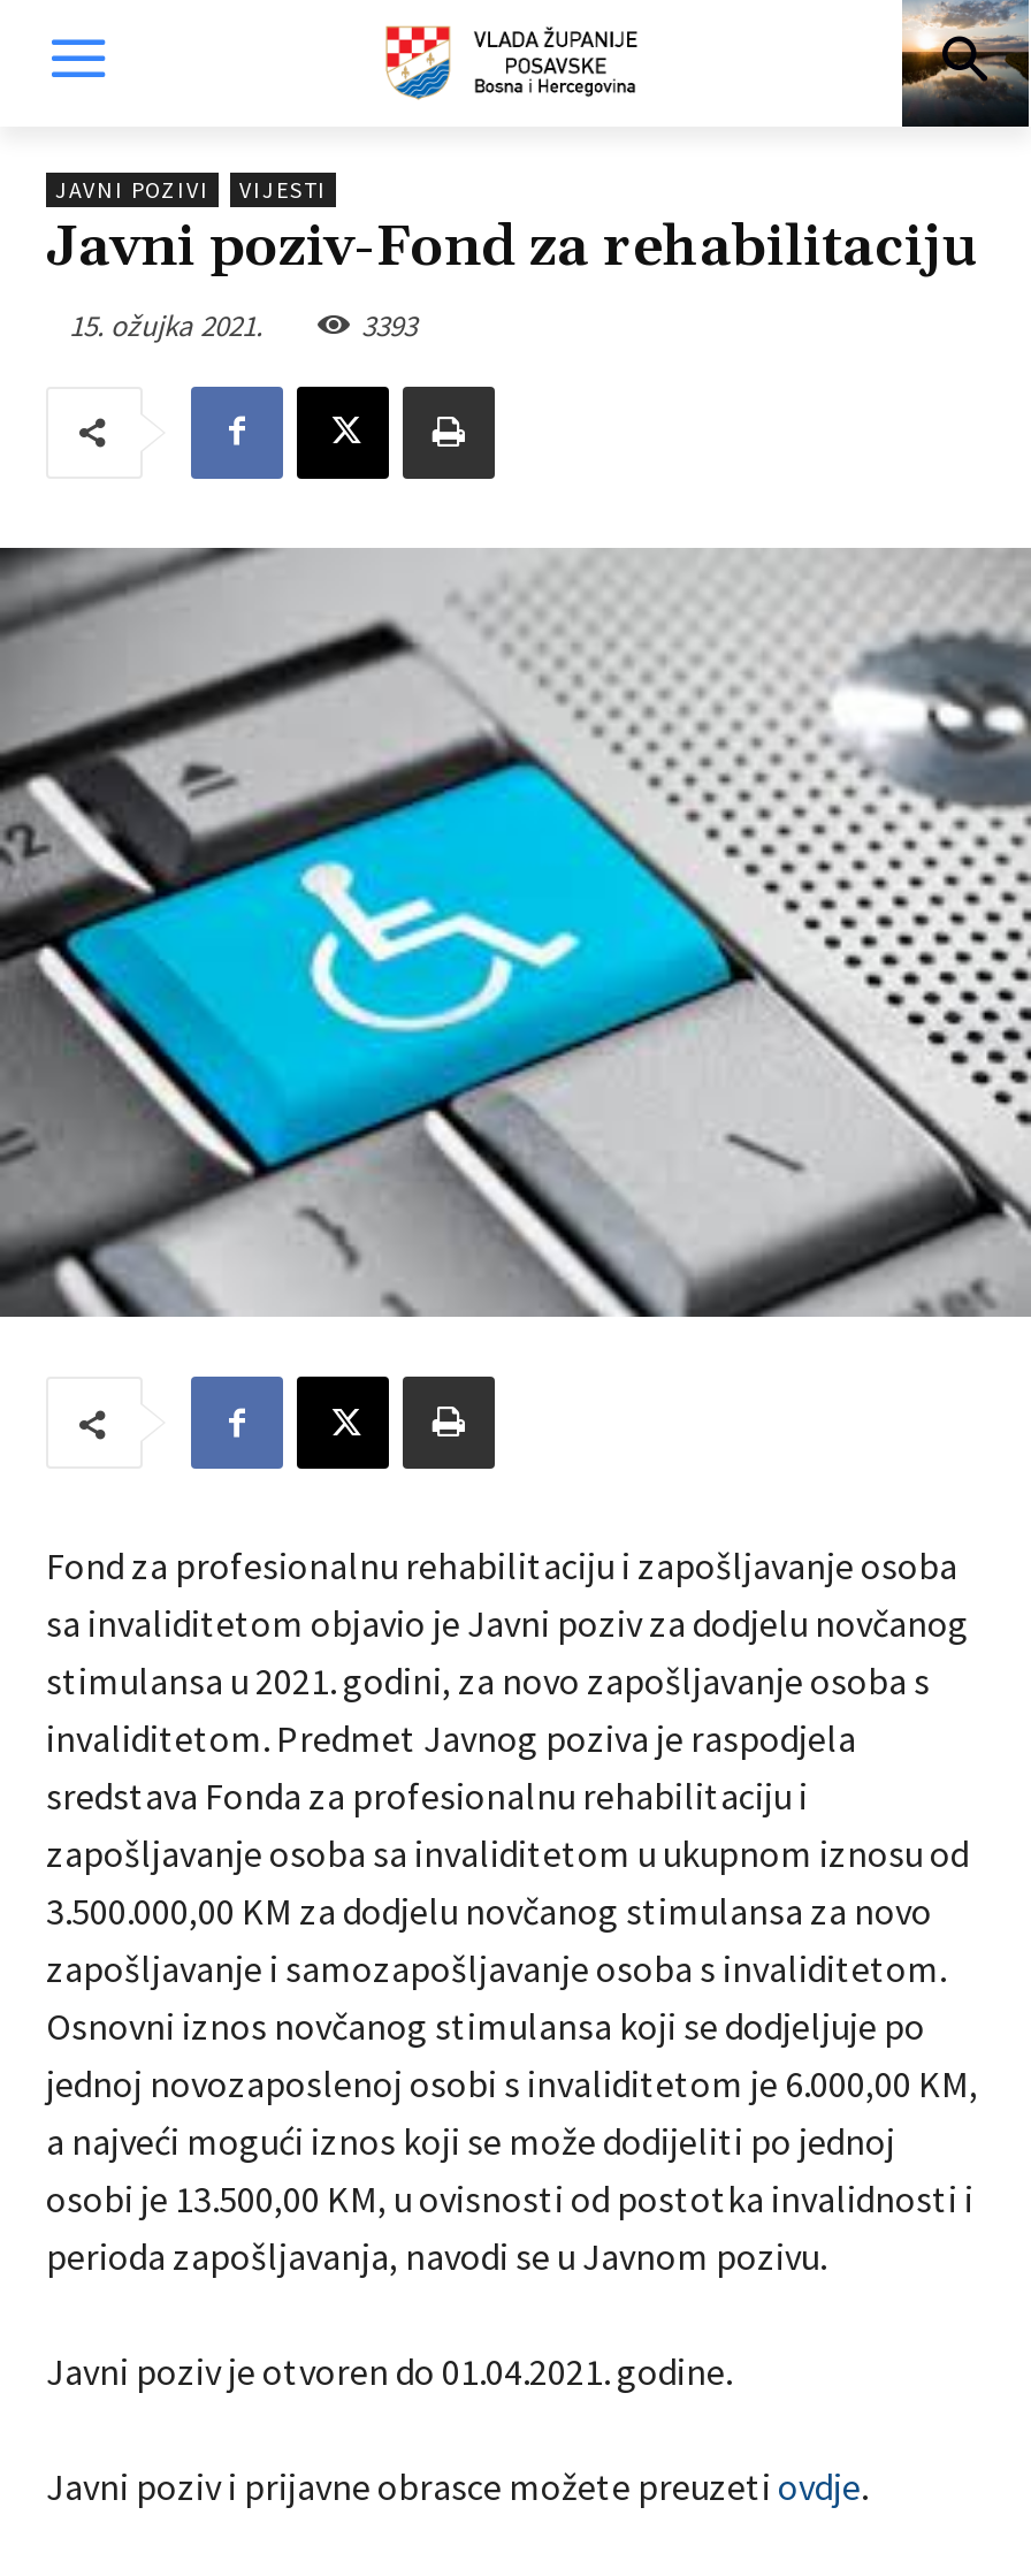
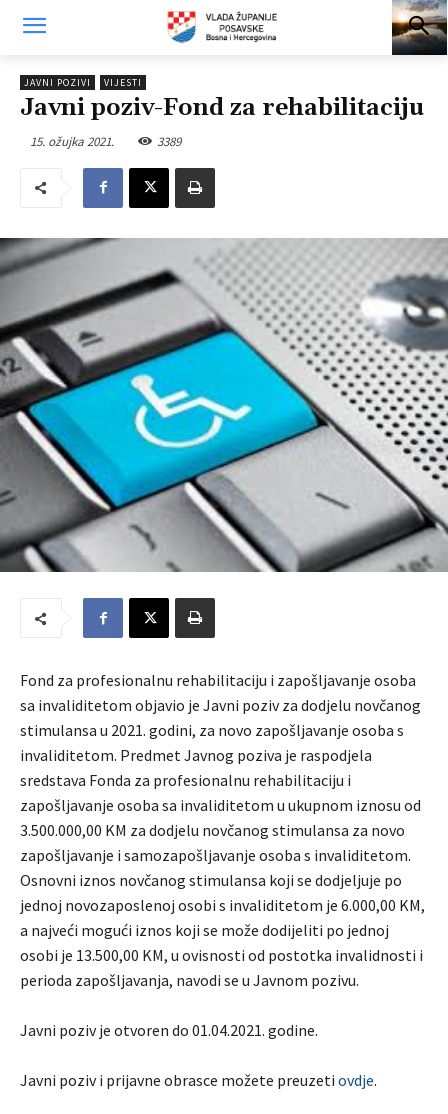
[361,306,417,345] 3393 -> [157,133,181,150] 3389

